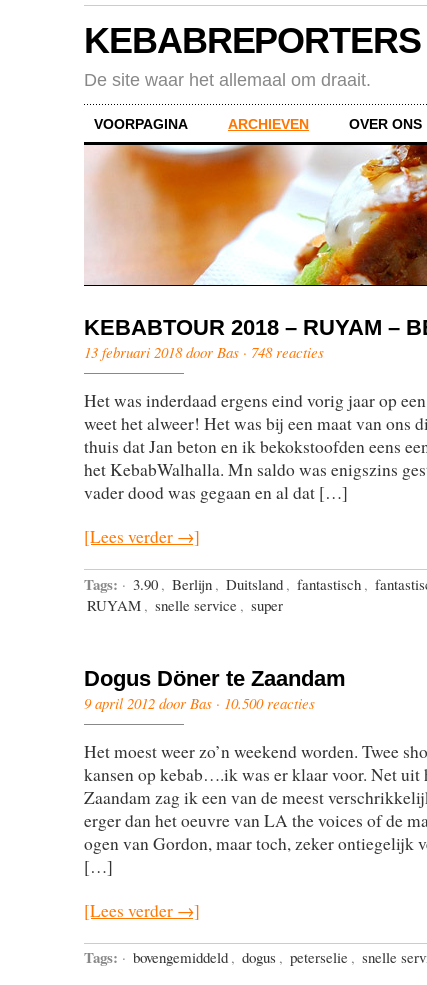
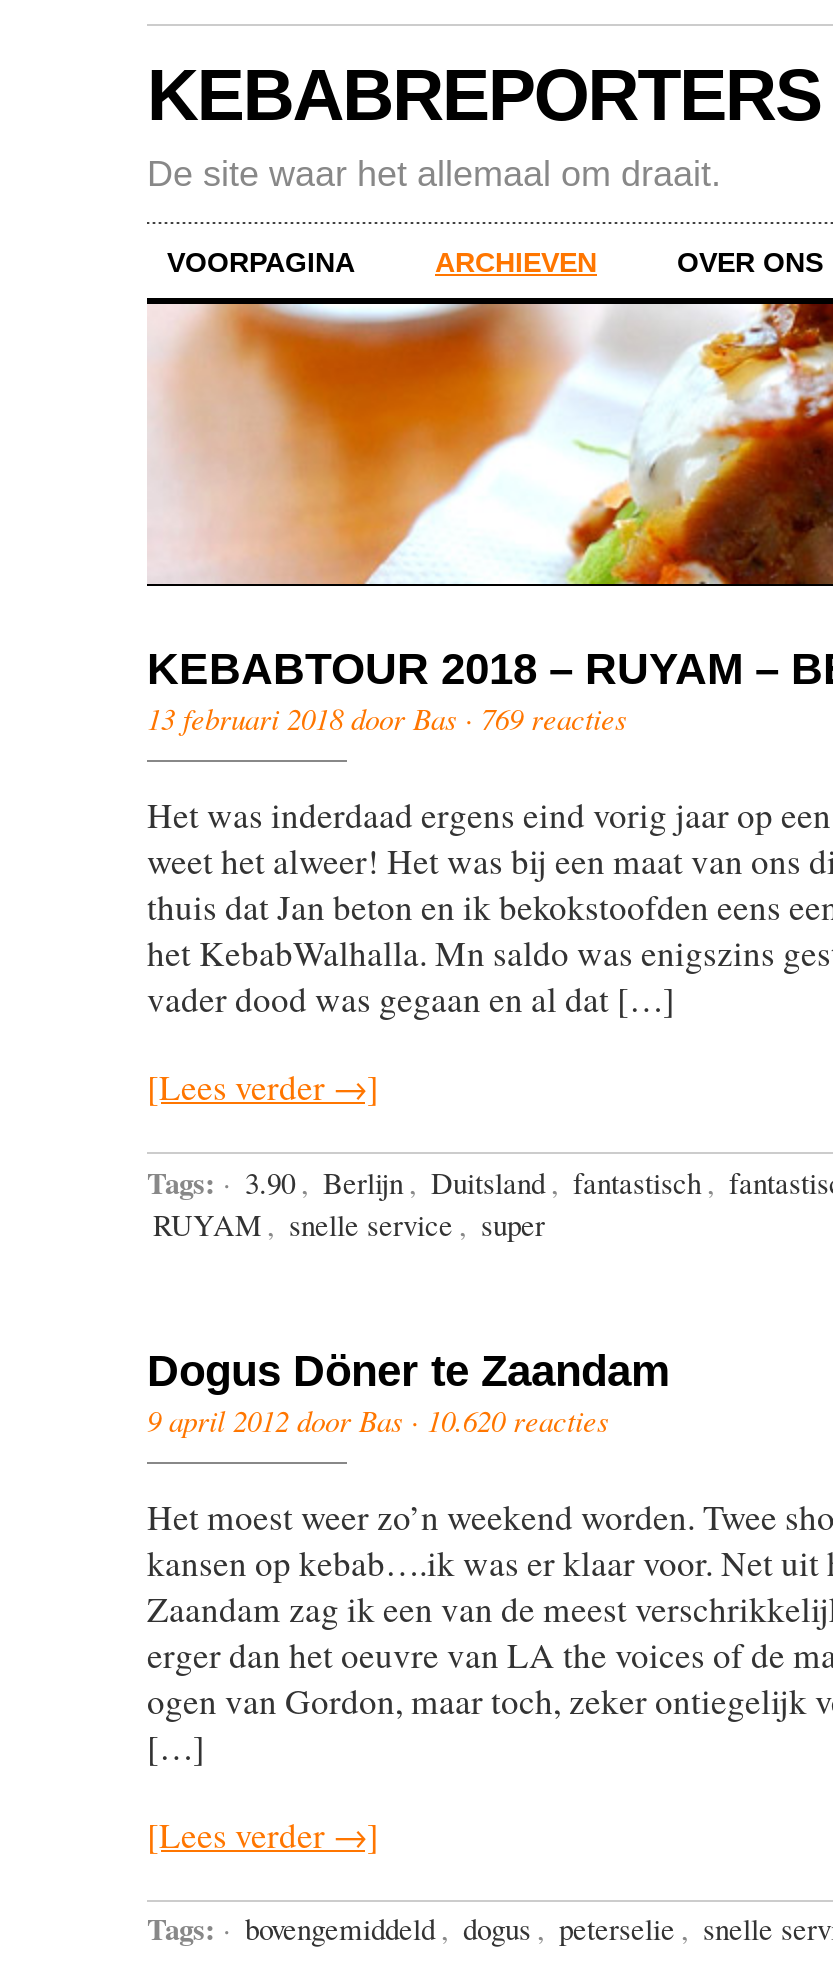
[84,342,324,362] 13 februari 2018 door Bas · 748 reacties -> [147,698,627,738] 13 februari 2018 door Bas · 769 reacties
[84,693,315,713] 9 april 2012 door Bas · 10.500 reacties -> [147,1399,609,1439] 9 april 2012 door Bas · 10.620 reacties

